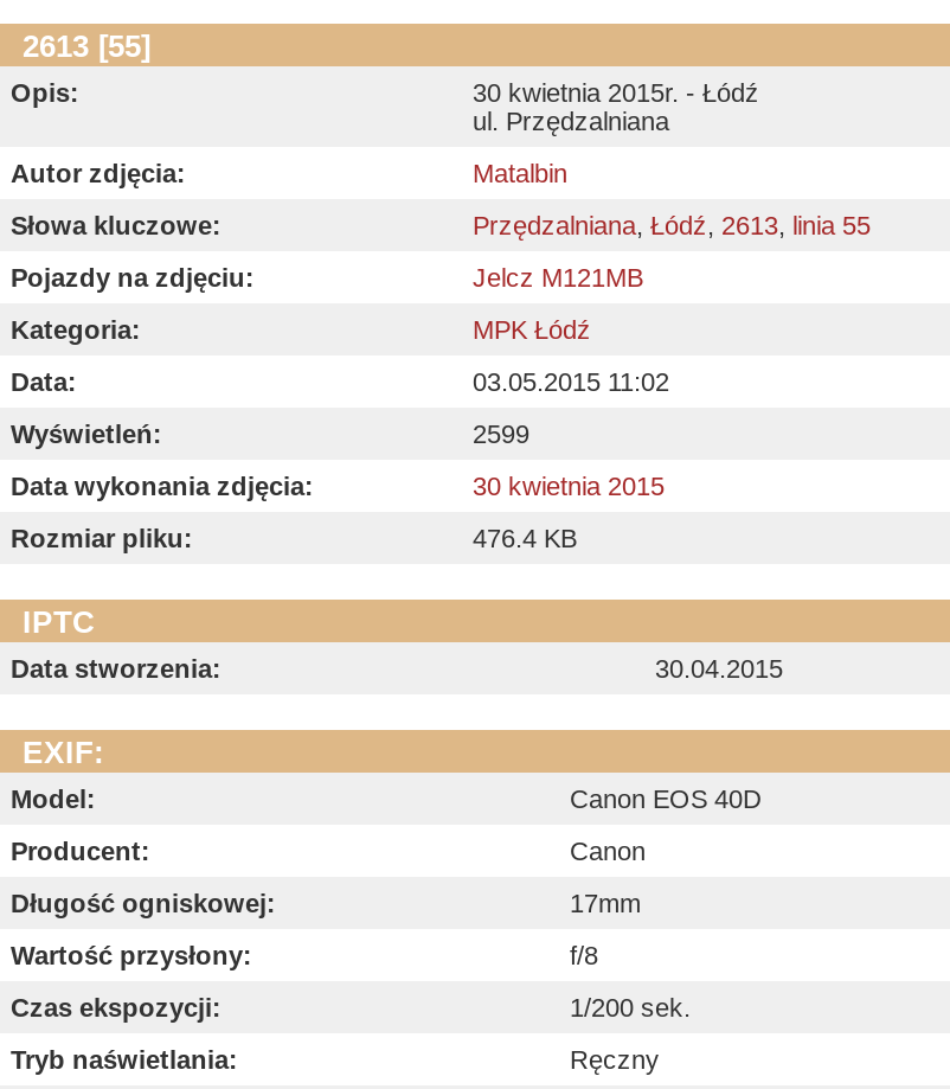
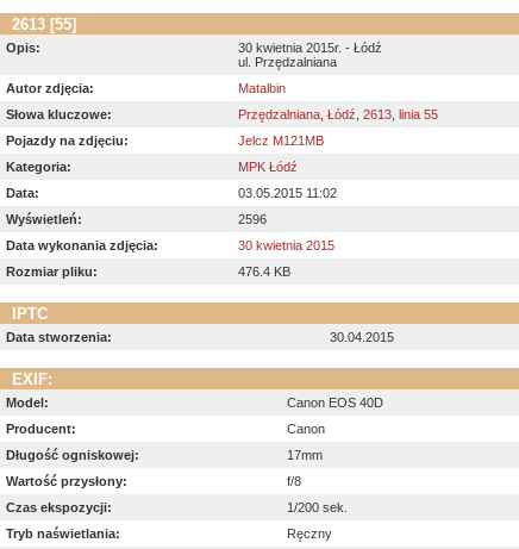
[473,419,529,448] 2599 -> [238,212,267,226] 2596

